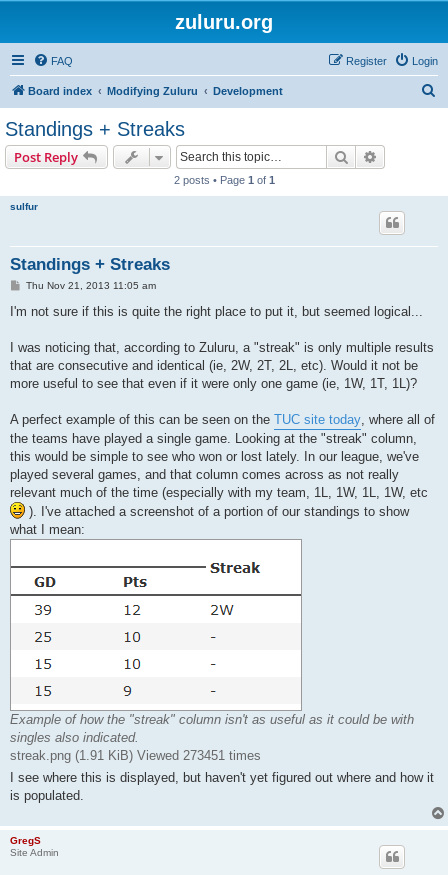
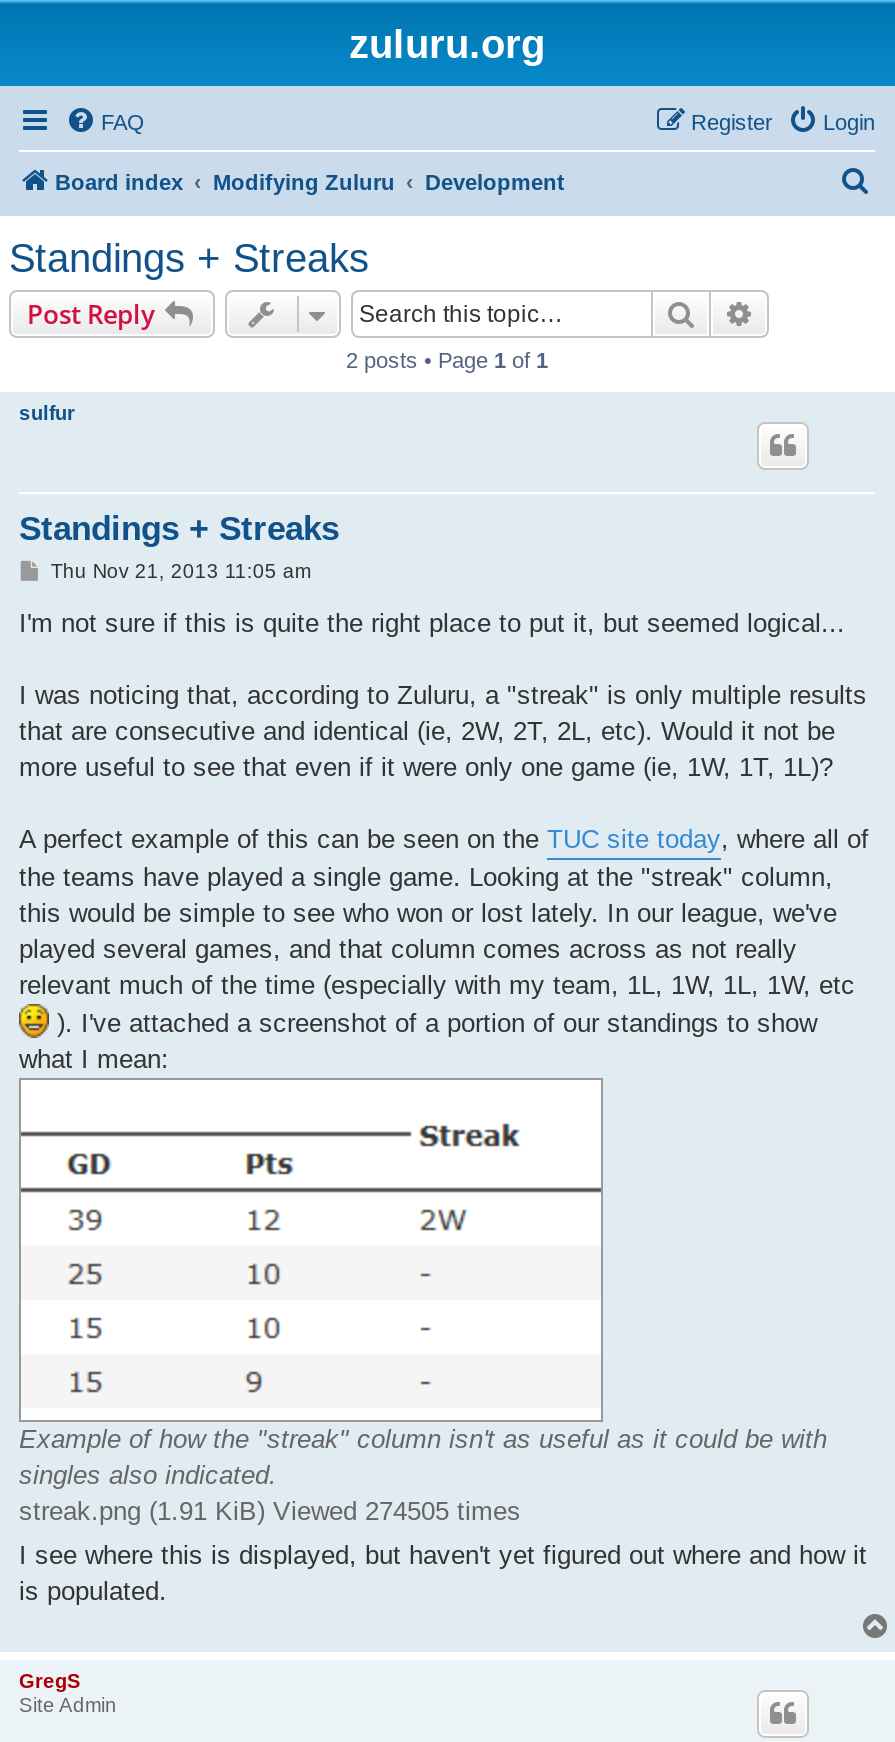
[10,748,261,763] streak.png (1.91 KiB) Viewed 273451 times -> [19,1496,521,1526] streak.png (1.91 KiB) Viewed 274505 times

